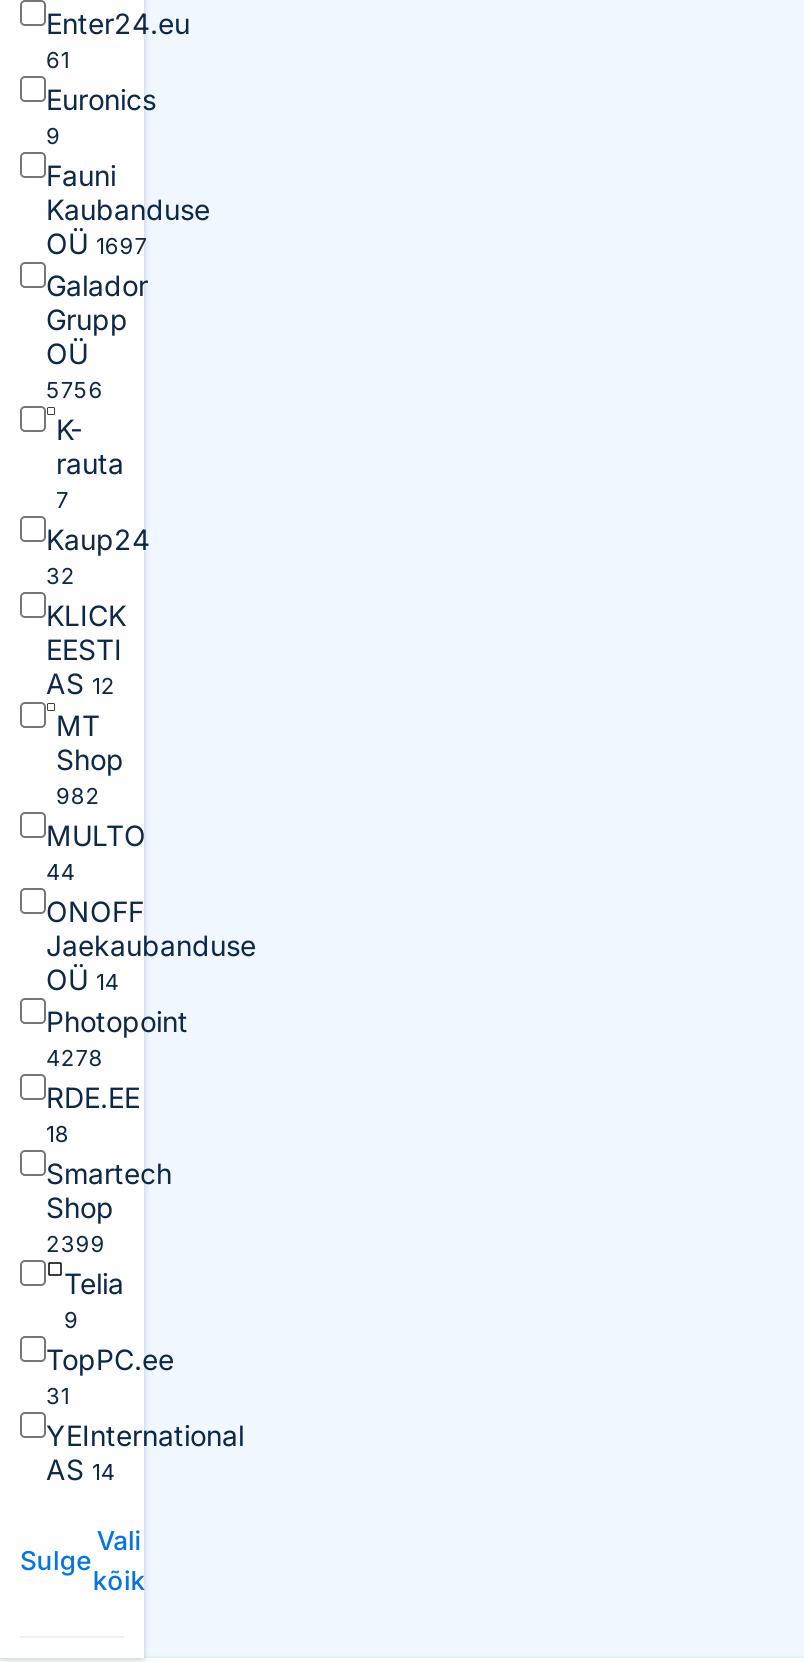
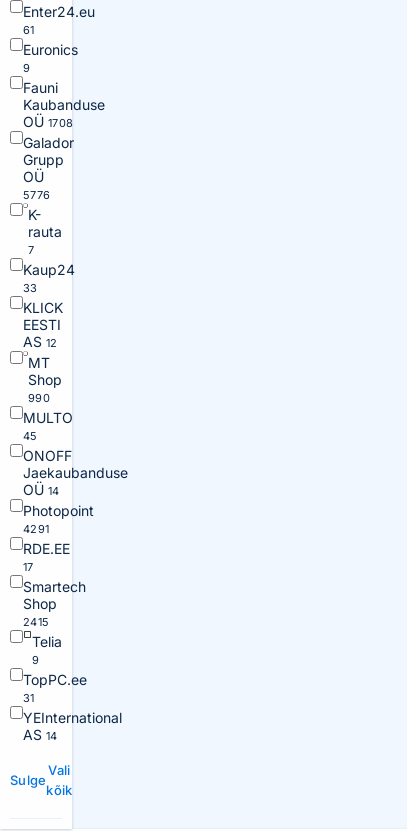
[46,226,147,260] OÜ 1697 -> [23,113,74,130] OÜ 1708
[46,376,103,404] 5756 -> [23,188,51,202] 5776
[46,562,76,590] 32 -> [23,281,38,295] 33
[56,782,100,810] 982 -> [28,391,50,405] 990
[46,858,76,886] 44 -> [23,429,38,443] 45
[46,1044,103,1072] 4278 -> [23,522,50,536] 4291
[46,1120,70,1148] 18 -> [23,560,34,574] 17
[46,1230,105,1258] 2399 -> [23,615,50,629] 2415

